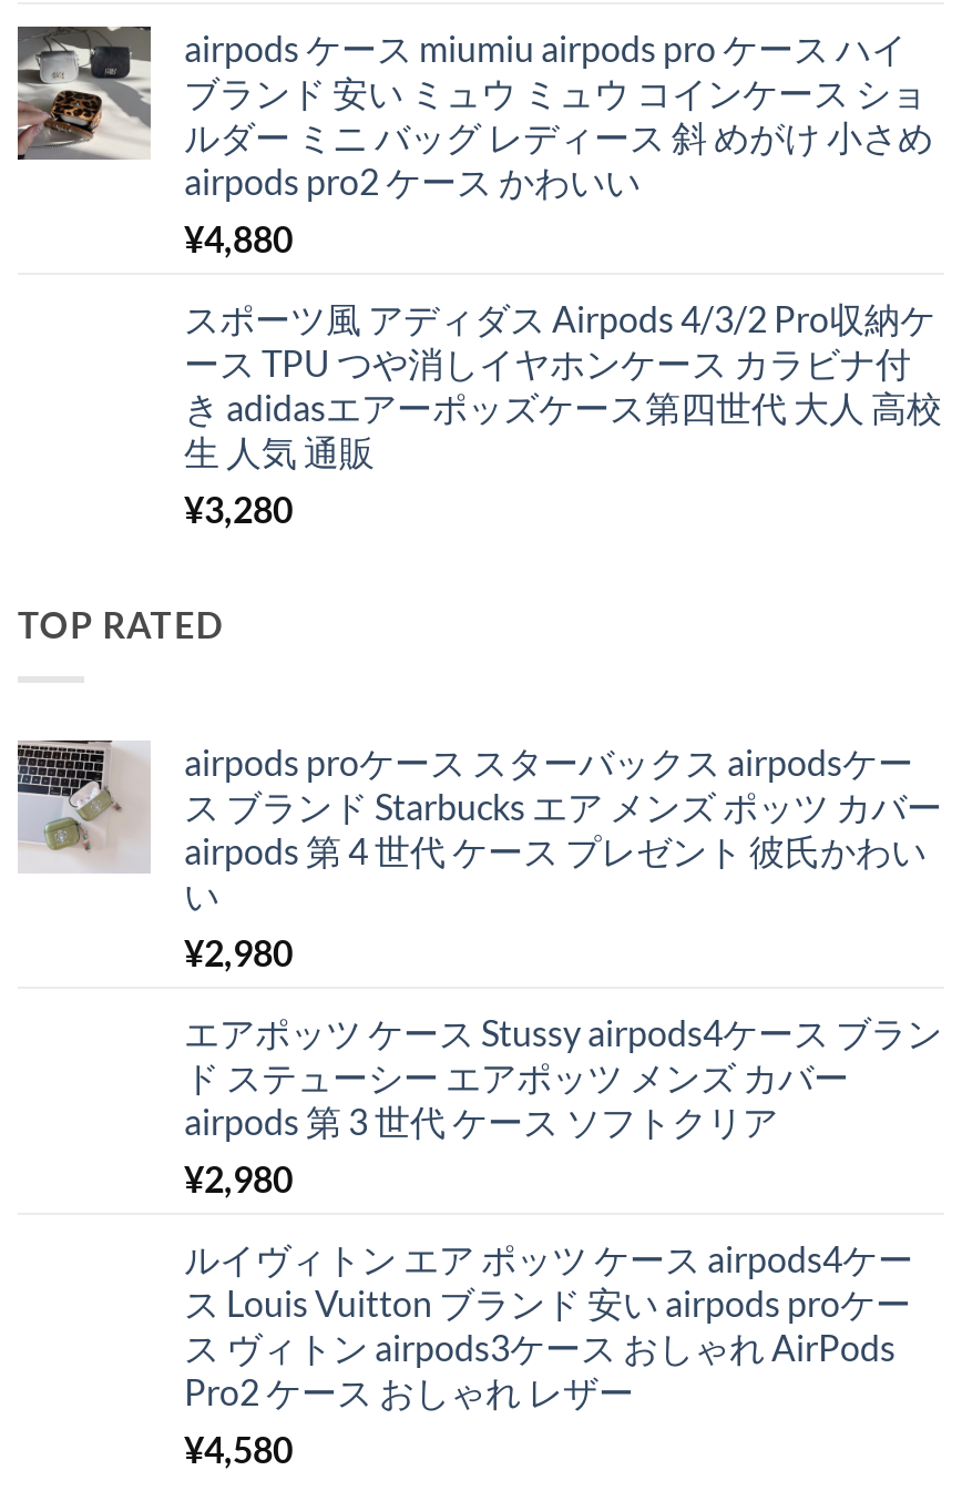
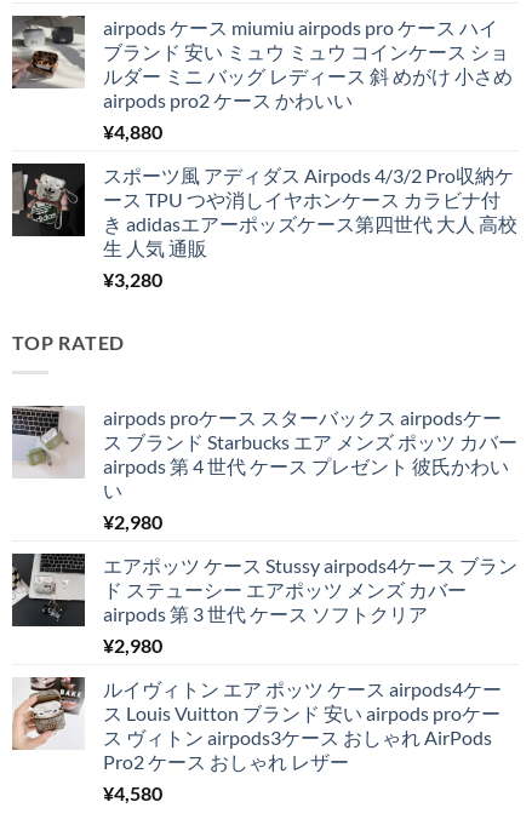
none -> [11,162,86,237] [image]
none -> [11,552,86,628] [image]
none -> [11,676,86,751] [image]

